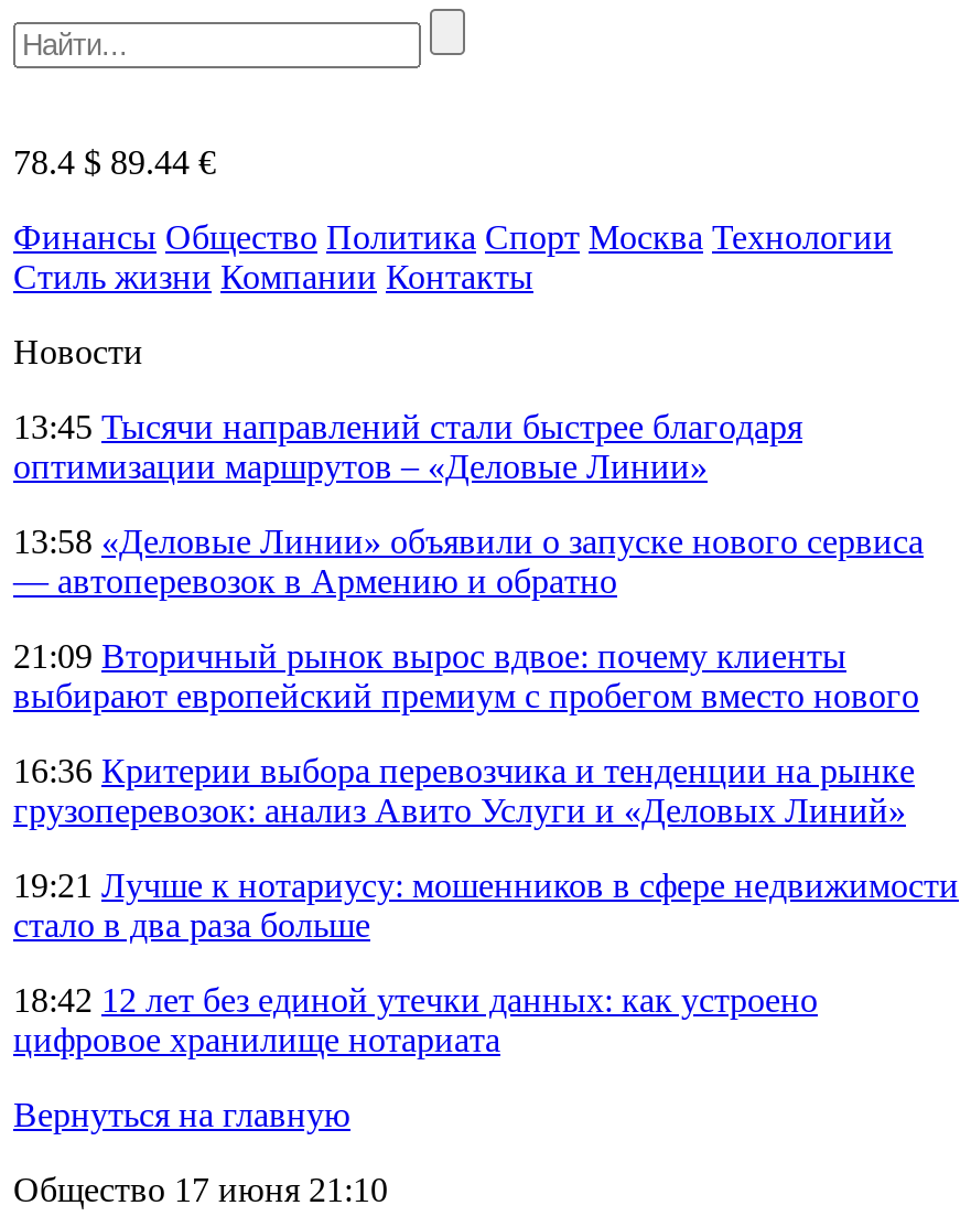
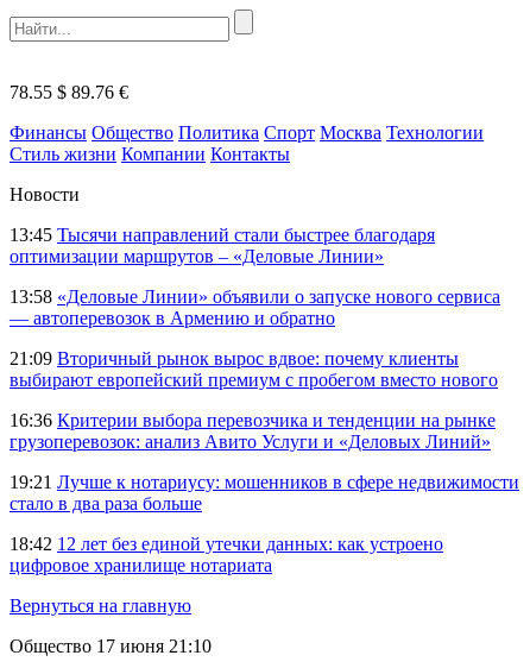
[13,143,216,181] 78.4 $ 89.44 € -> [10,82,128,102] 78.55 $ 89.76 €

